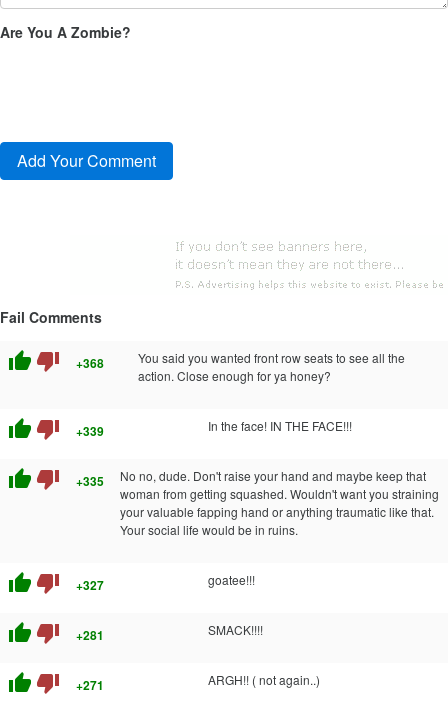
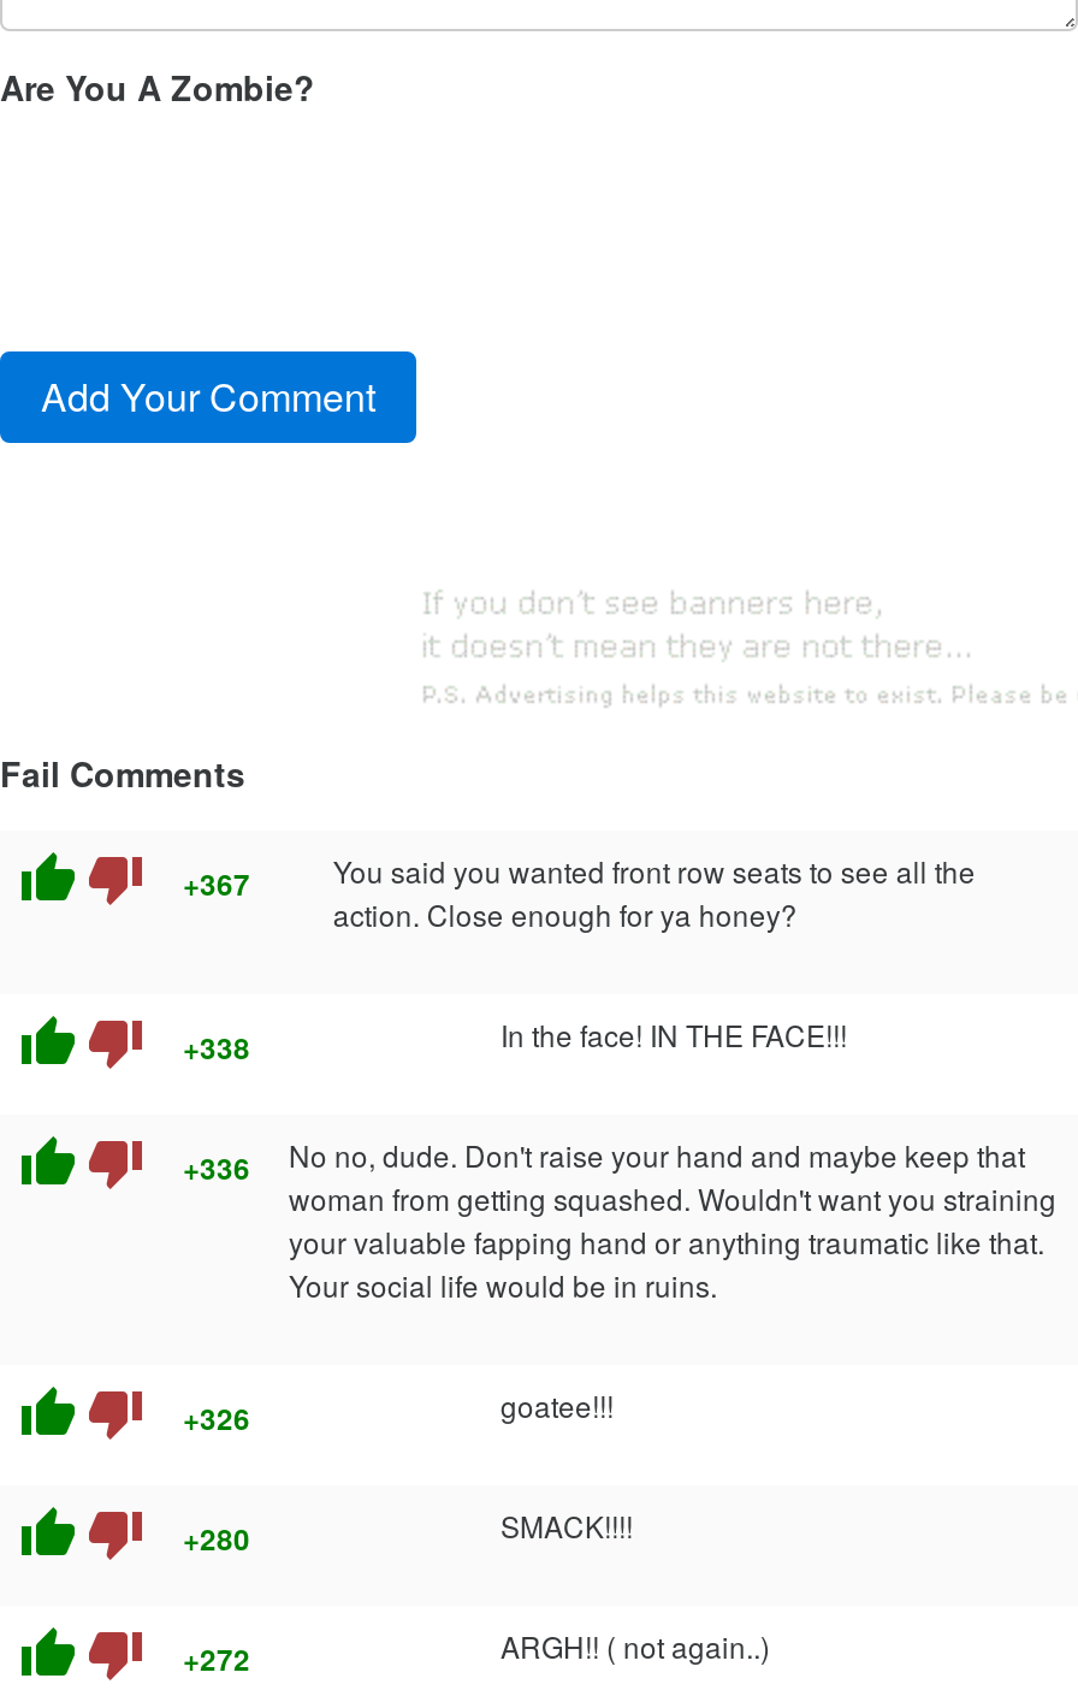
[76,354,104,372] +368 -> [183,862,250,906] +367
[76,422,104,440] +339 -> [183,1026,250,1069] +338
[76,472,104,490] +335 -> [183,1146,250,1190] +336
[76,576,104,594] +327 -> [183,1397,250,1440] +326
[76,626,104,644] +281 -> [183,1517,250,1560] +280
[76,676,104,694] +271 -> [183,1638,250,1681] +272

